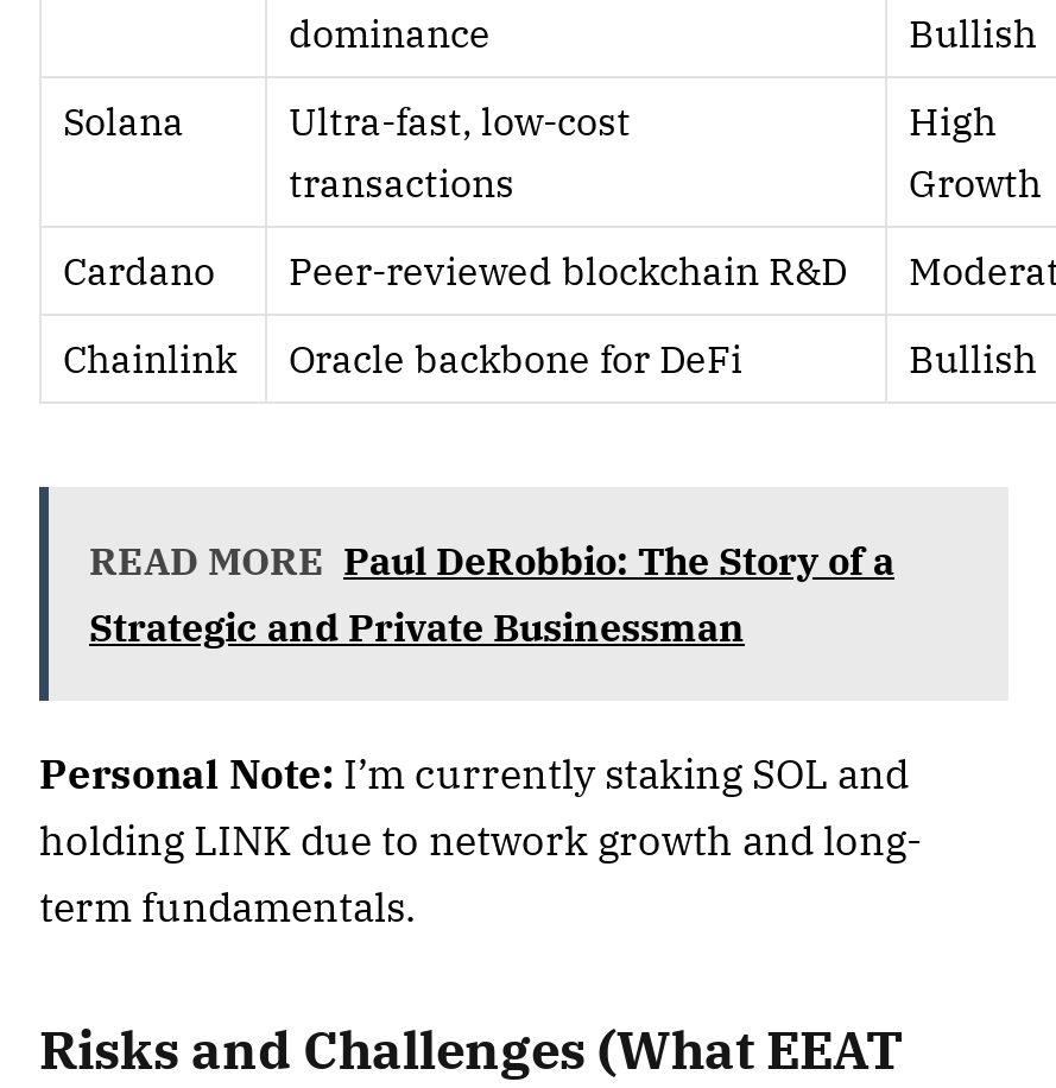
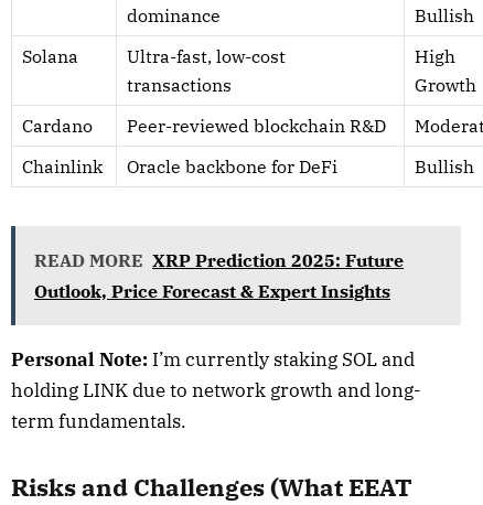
[89,537,894,651] READ MORE Paul DeRobbio: The Story of a | Strategic and Private Businessman -> [34,249,404,302] READ MORE XRP Prediction 2025: Future | Outlook, Price Forecast & Expert Insights

